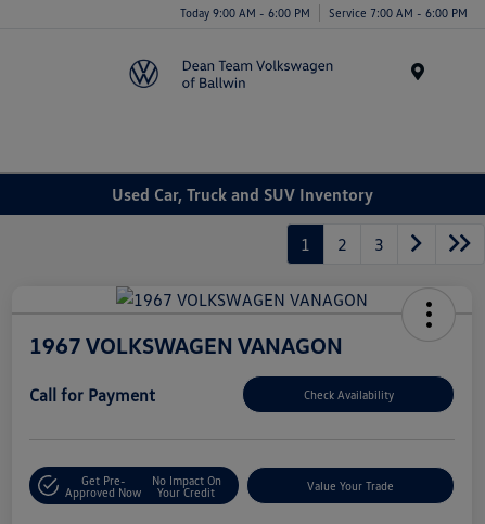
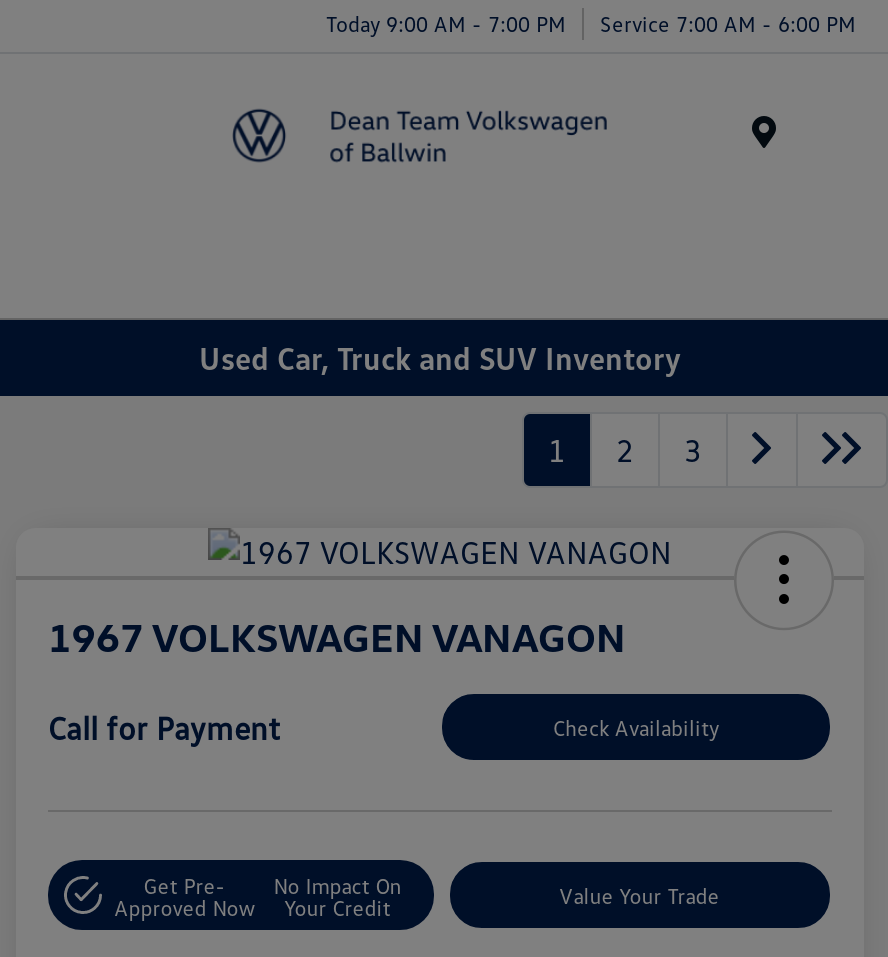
[180,5,468,19] Today 9:00 AM - 6:00 PM Service 7:00 AM - 6:00 PM -> [326,9,856,35] Today 9:00 AM - 7:00 PM Service 7:00 AM - 6:00 PM

